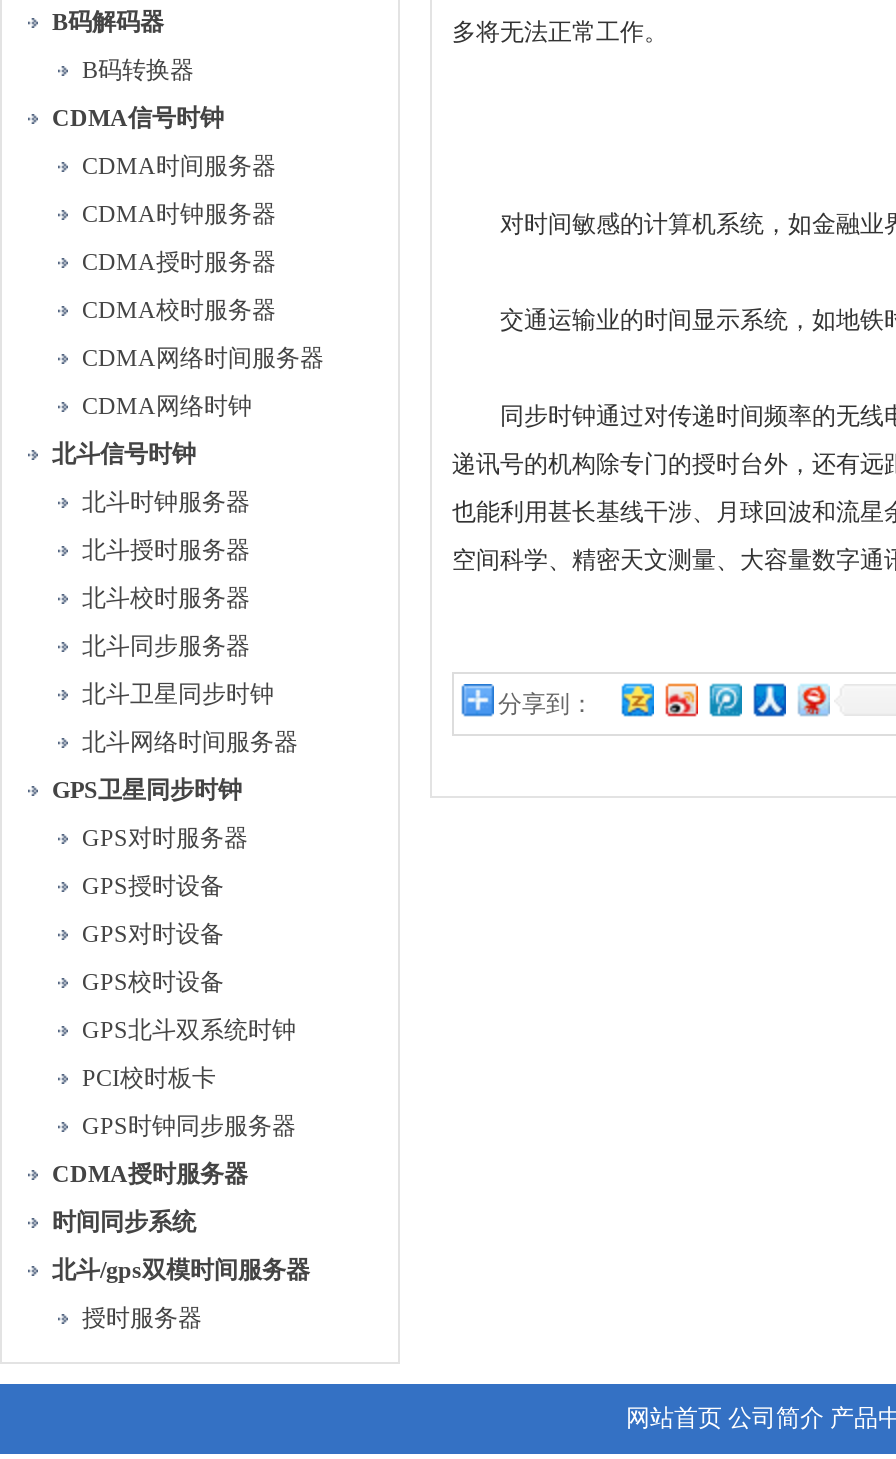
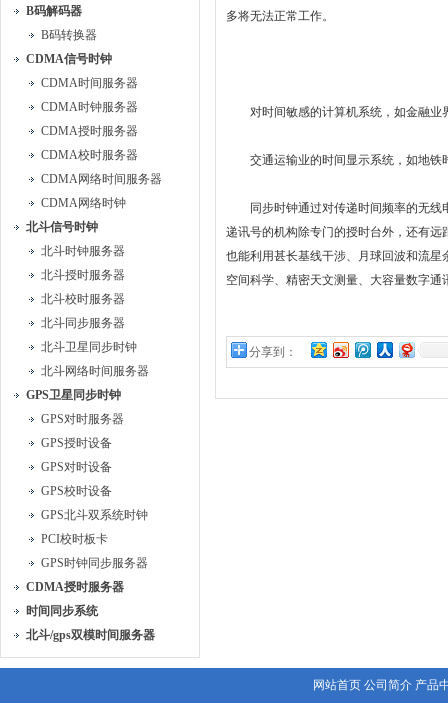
[82,1304,202,1332] 授时服务器 -> none

